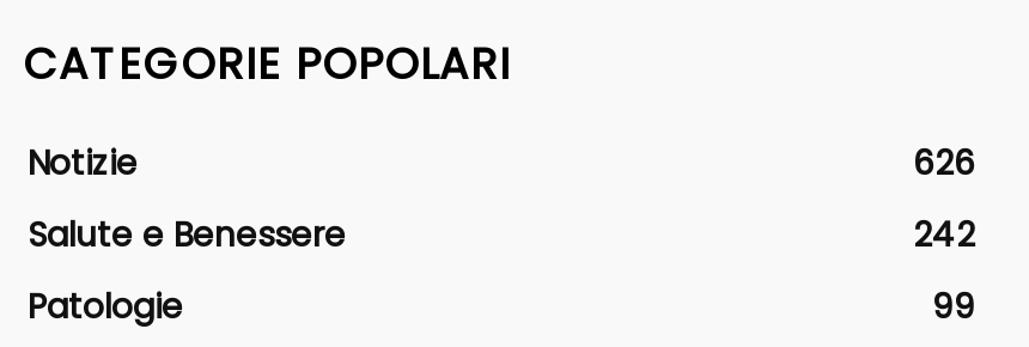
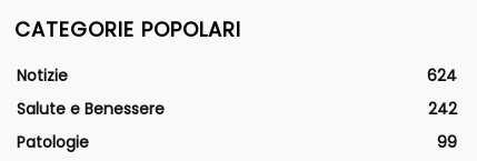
[913,140,975,187] 626 -> [427,64,457,86] 624

